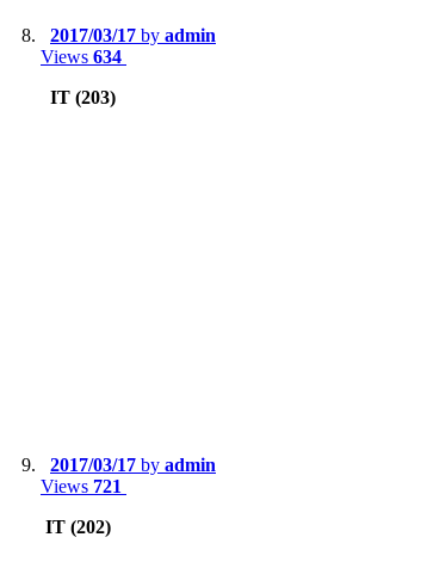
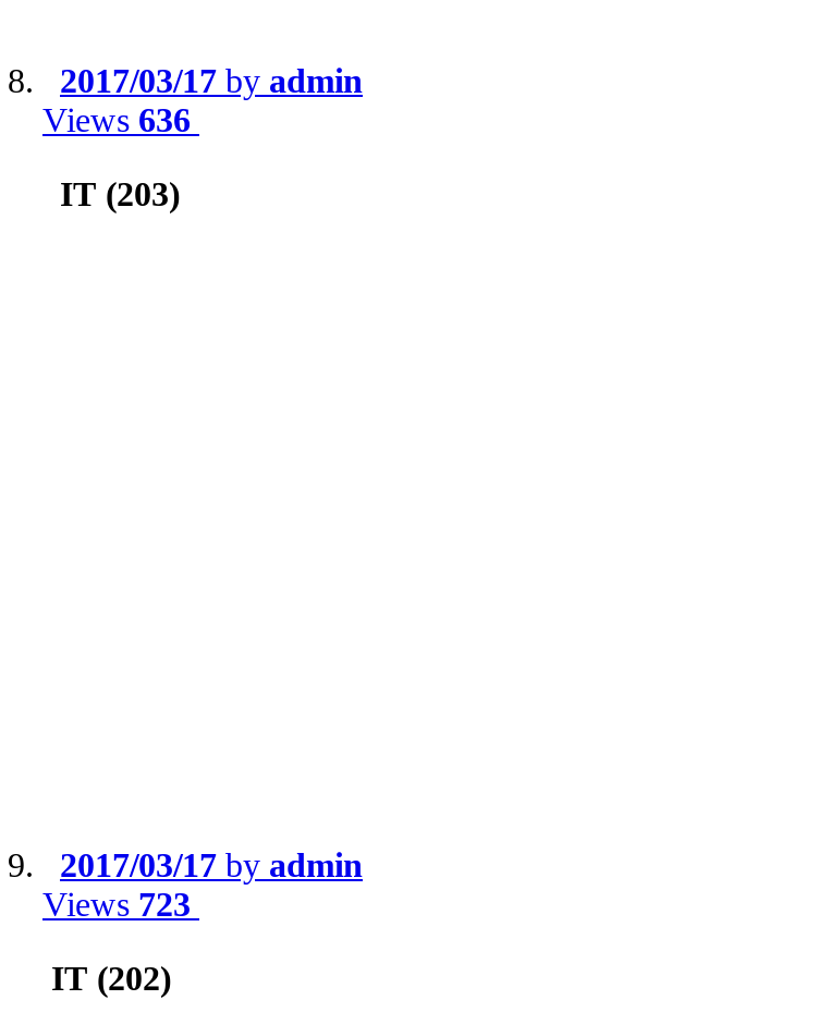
[41,46,122,66] Views 634 -> [42,100,191,137] Views 636
[41,476,122,496] Views 721 -> [42,885,191,922] Views 723

